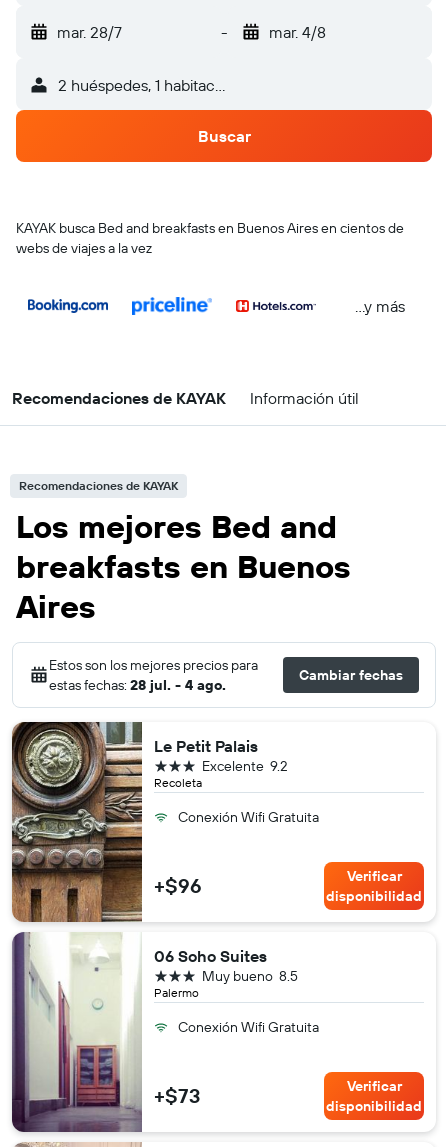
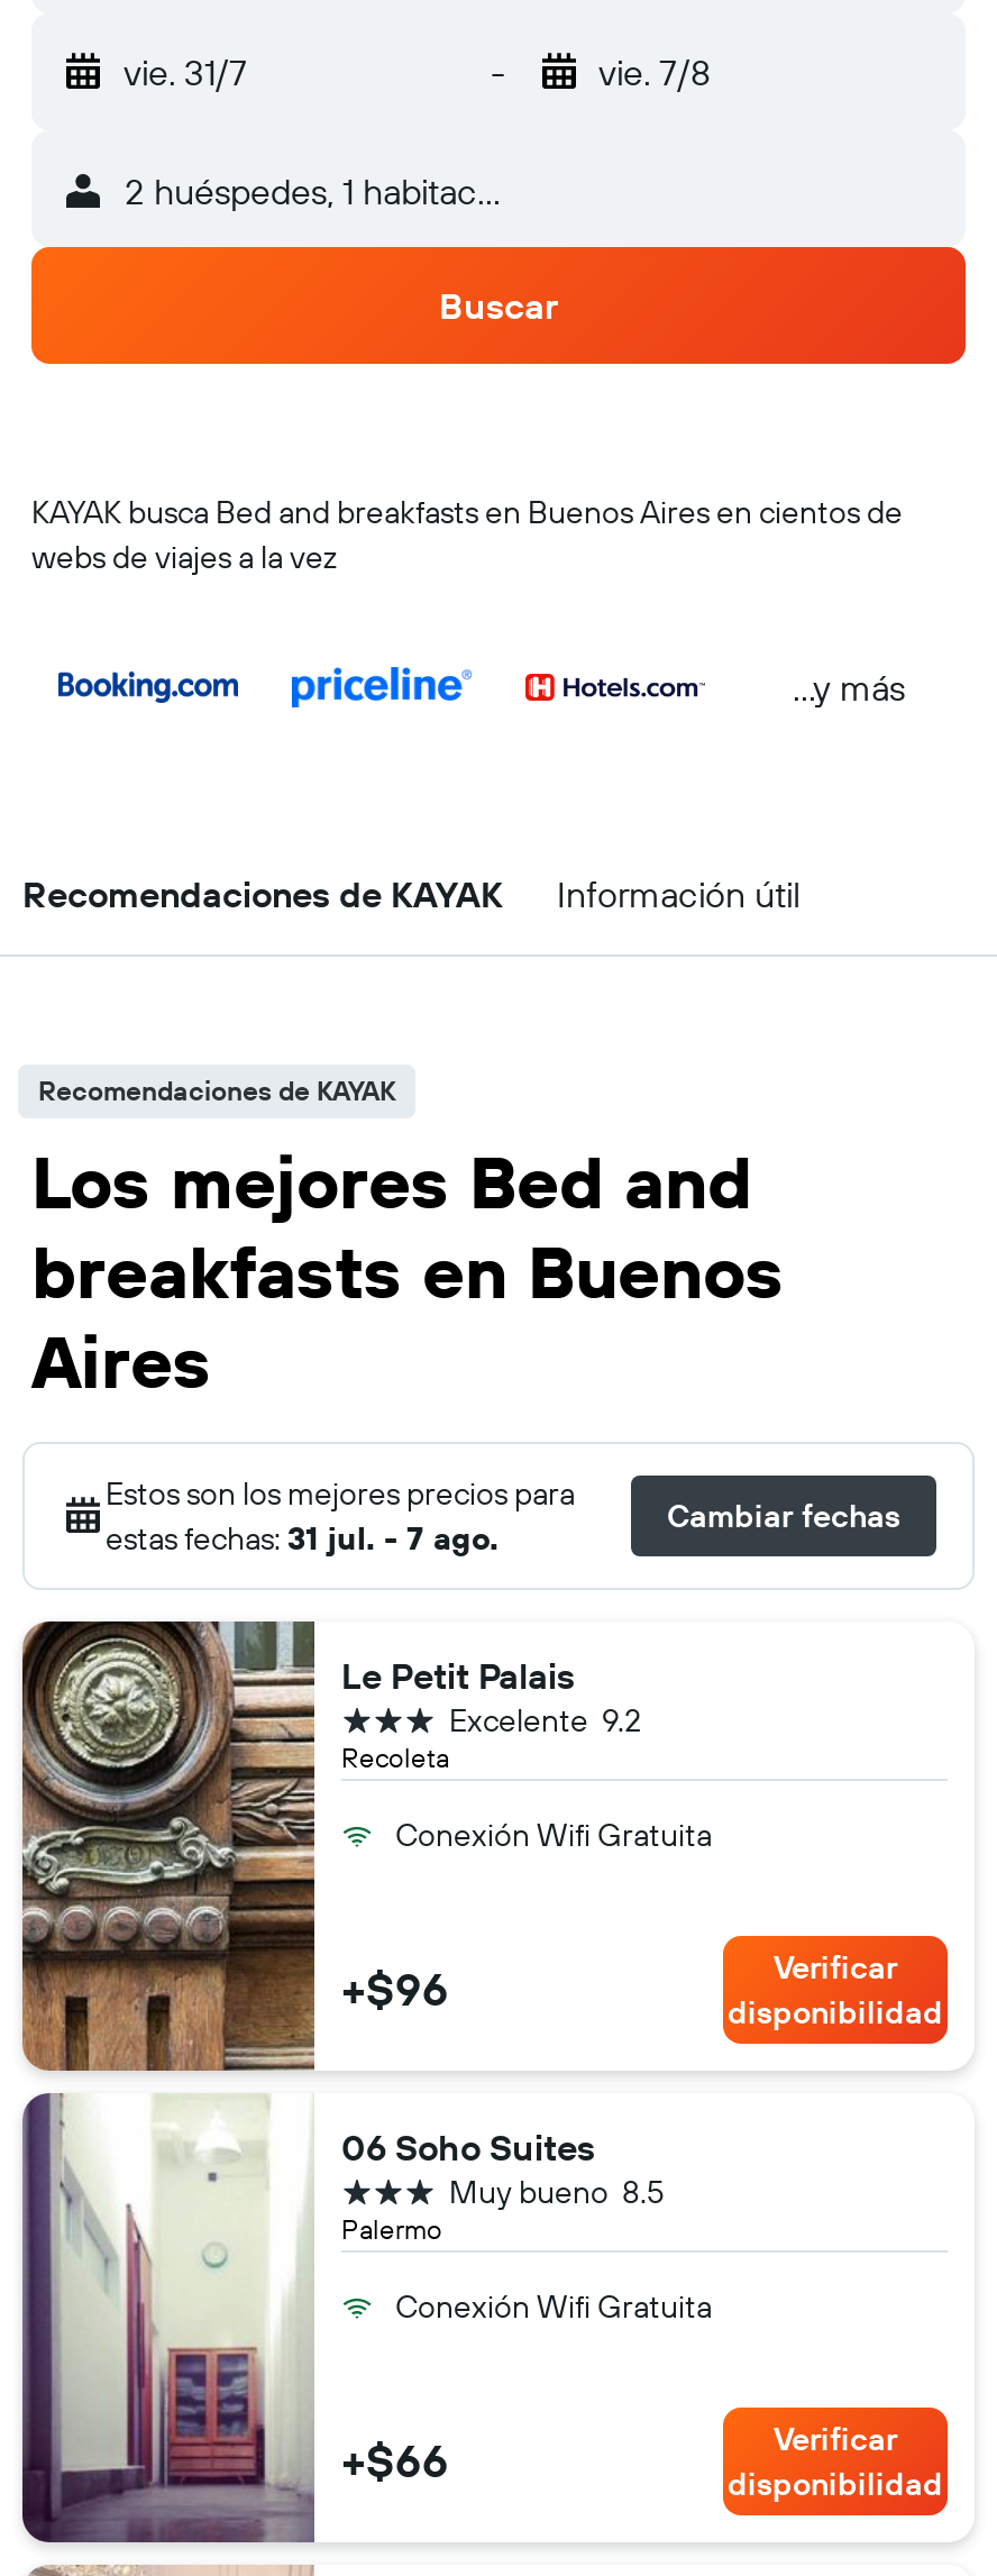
[57,22,122,42] mar. 28/7 -> [124,49,247,94] vie. 31/7
[268,22,325,42] mar. 4/8 -> [598,49,711,94] vie. 7/8
[49,676,226,694] estas fechas: 28 jul. - 4 ago. -> [106,1518,498,1559] estas fechas: 31 jul. - 7 ago.
[154,1083,201,1108] +$73 -> [341,2432,449,2488] +$66

